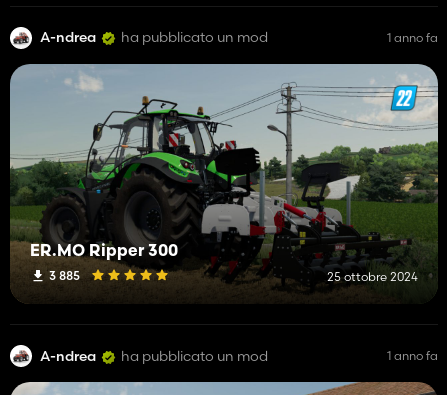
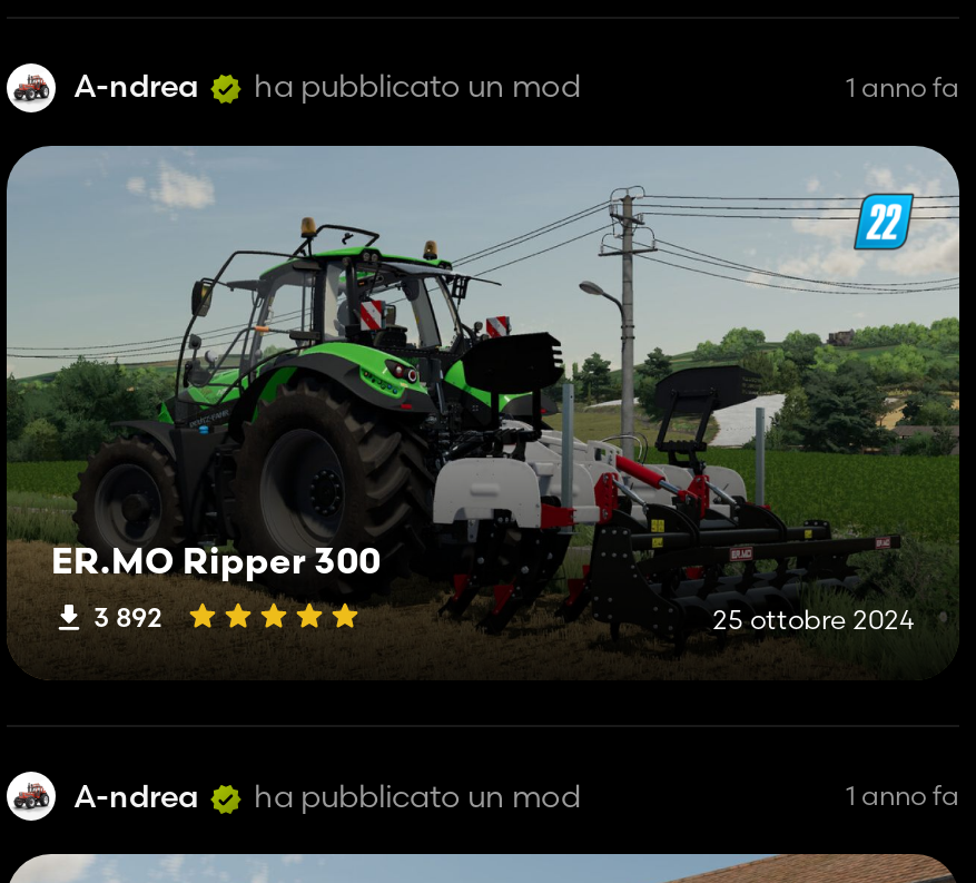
[49,268,80,283] 3 885 -> [93,600,162,633] 3 892

